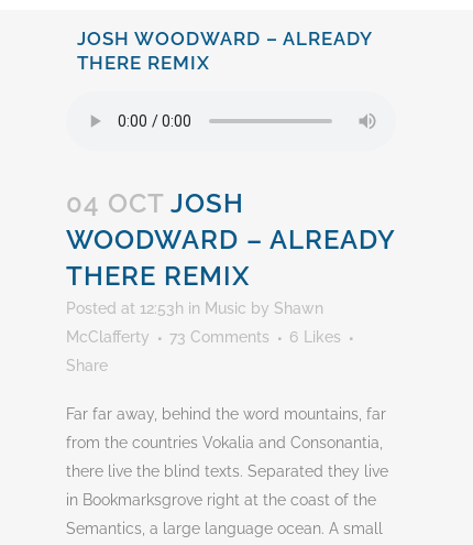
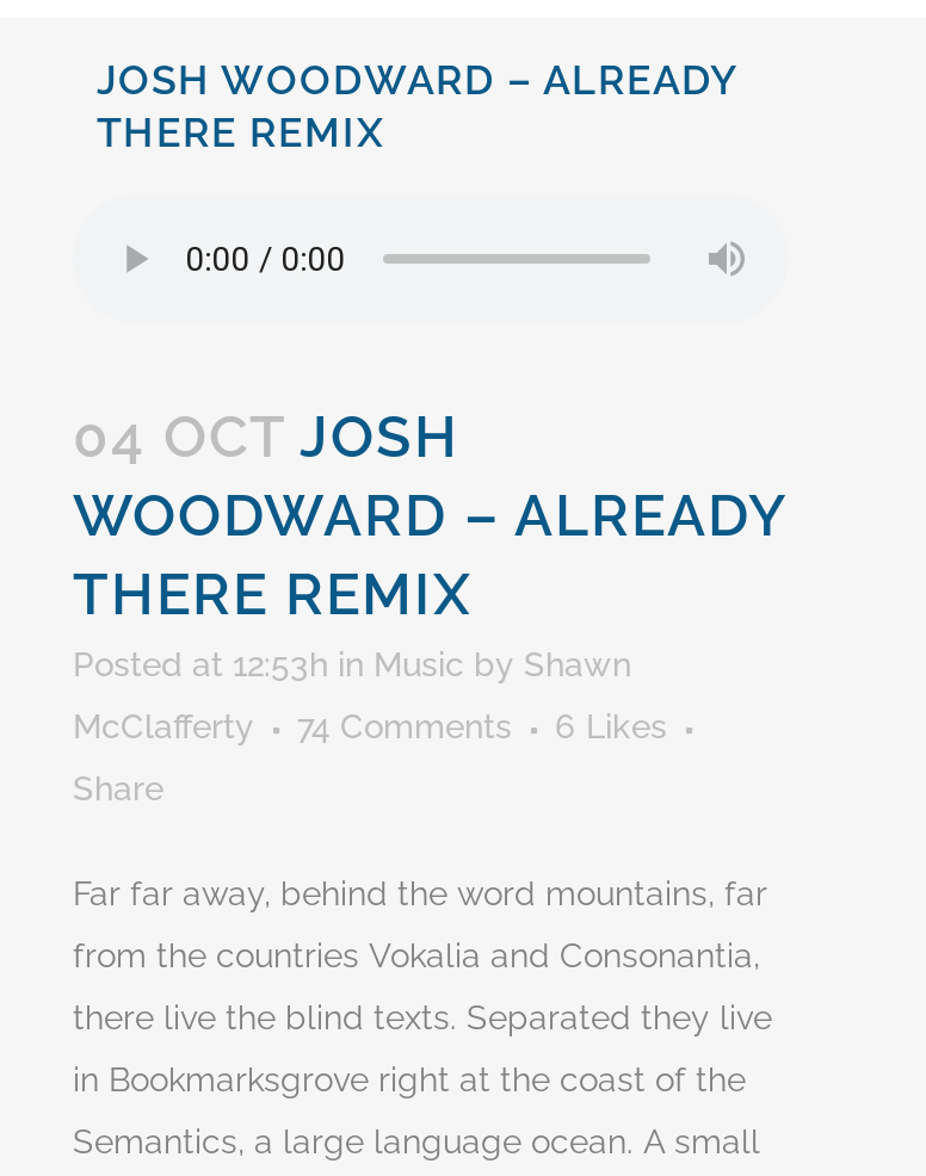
[66,328,341,346] McClafferty 73 Comments 6 Likes -> [73,707,667,745] McClafferty 74 Comments 6 Likes

